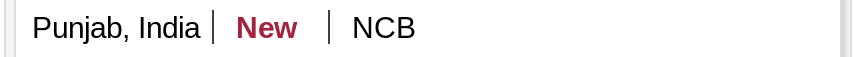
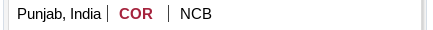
[236,10,298,44] New -> [119,5,153,22] COR

